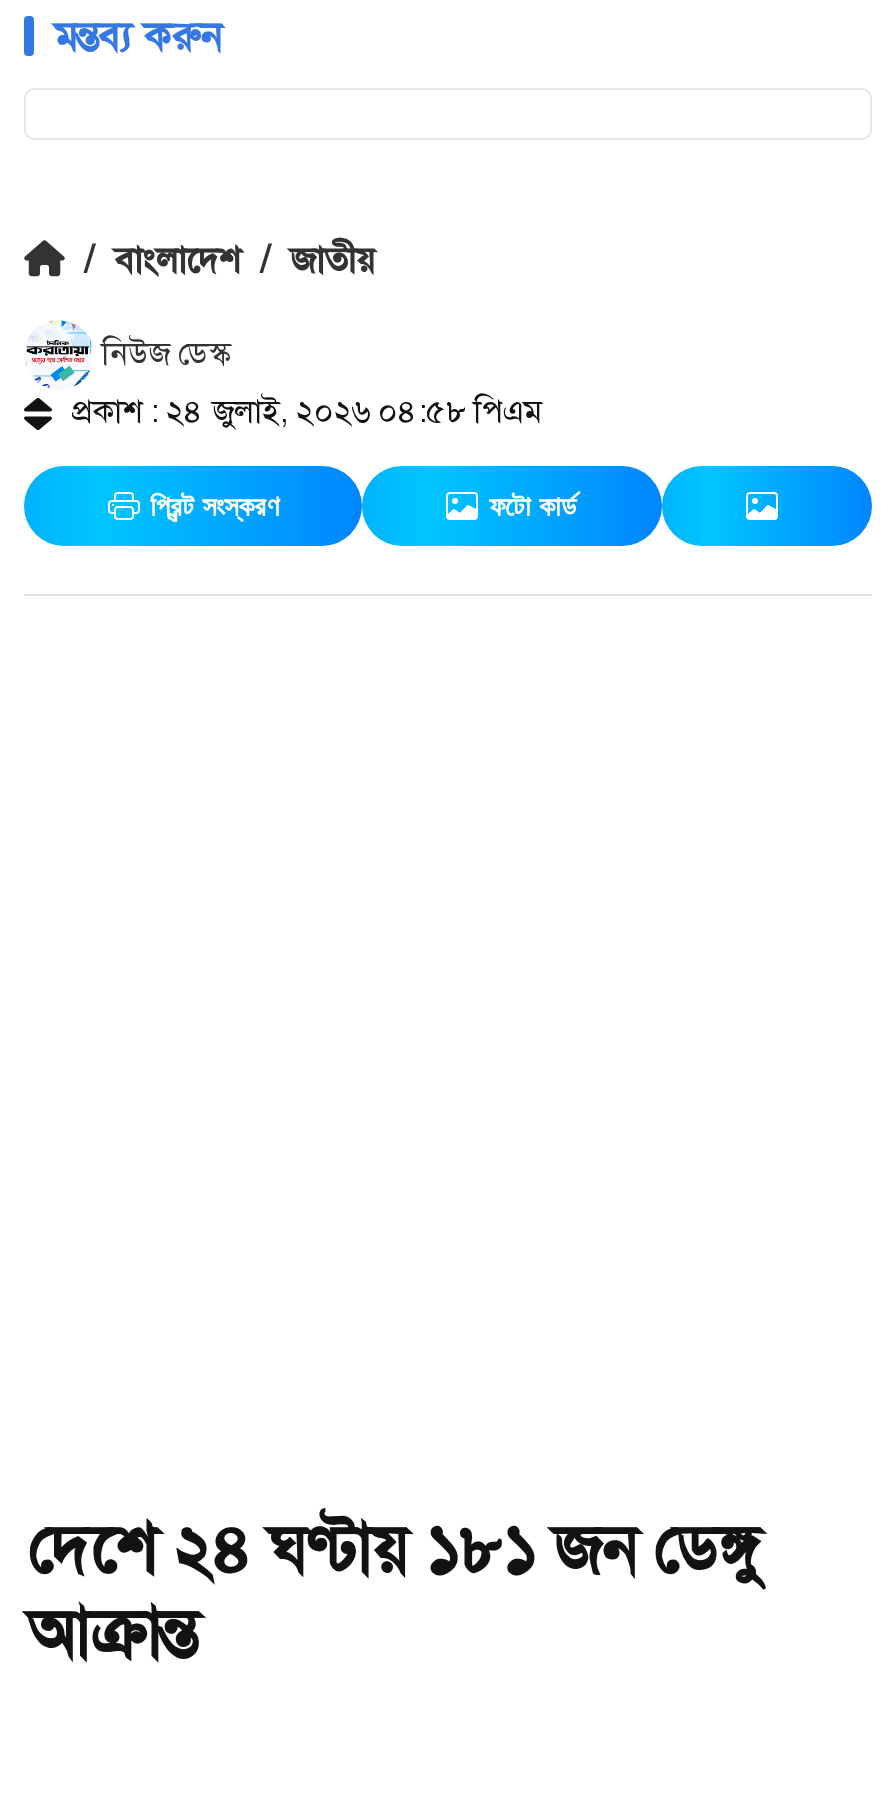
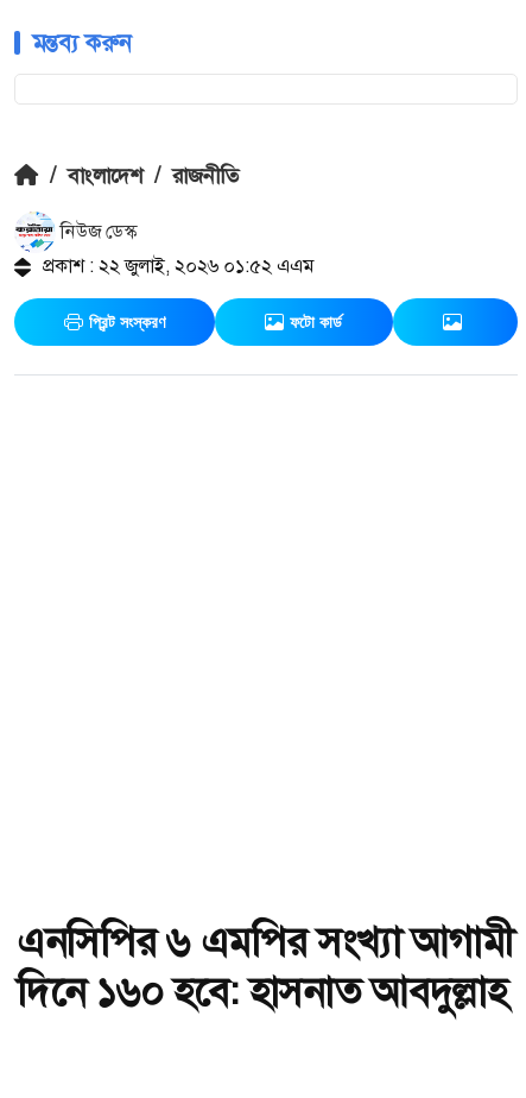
[84,236,376,284] / বাংলাদেশ / জাতীয় -> [50,162,239,190] / বাংলাদেশ / রাজনীতি
[72,390,542,432] প্রকাশ : ২৪ জুলাই, ২০২৬ ০৪:৫৮ পিএম -> [43,253,313,278] প্রকাশ : ২২ জুলাই, ২০২৬ ০১:৫২ এএম
[28,1506,759,1676] দেশে ২৪ ঘণ্টায় ১৮১ জন ডেঙ্গু | আক্রান্ত -> [17,916,513,1017] এনসিপির ৬ এমপির সংখ্যা আগামী | দিনে ১৬০ হবে: হাসনাত আবদুল্লাহ

